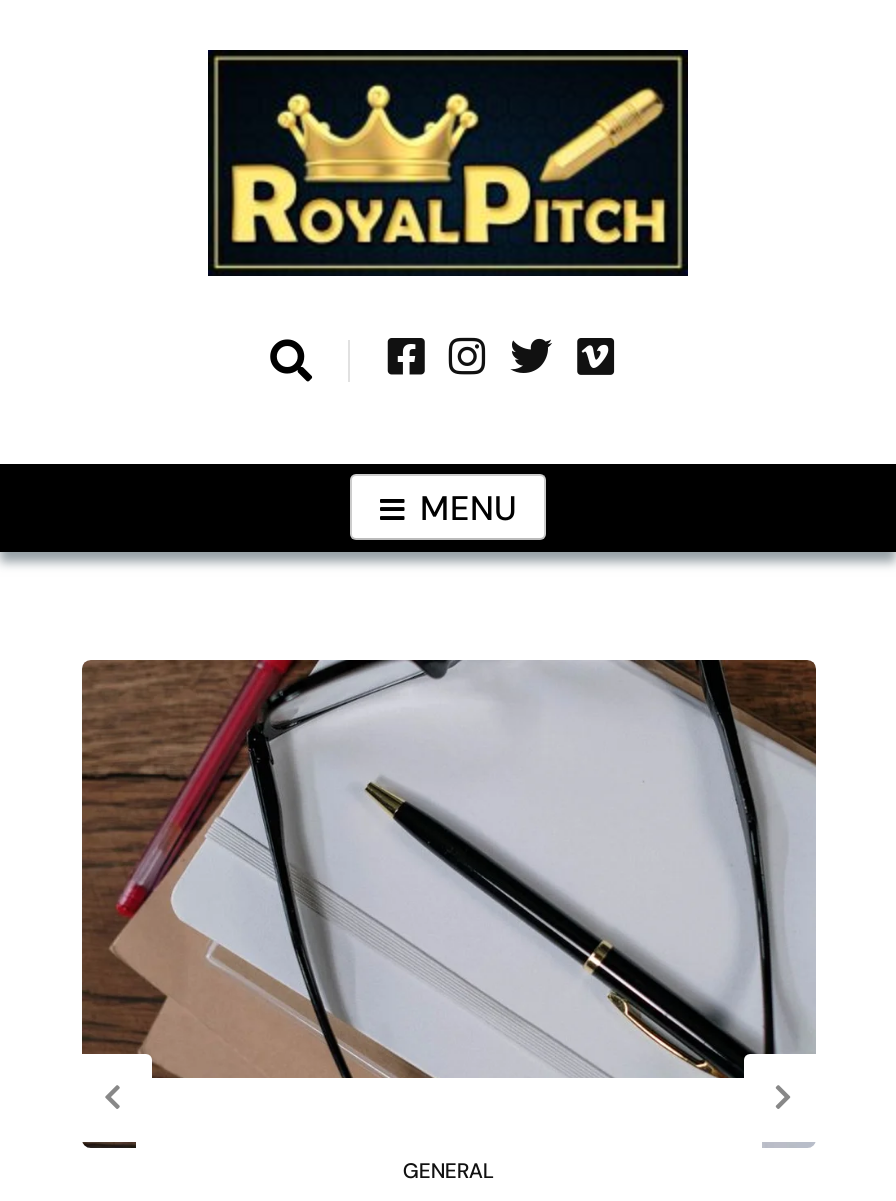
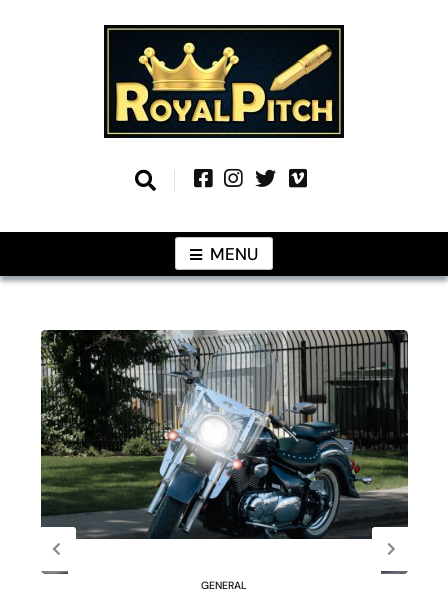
[82,658,816,1080] [image] -> [41,329,409,540] [image]

